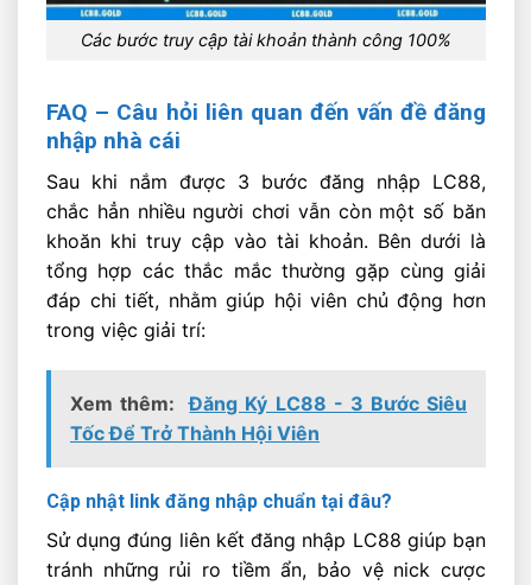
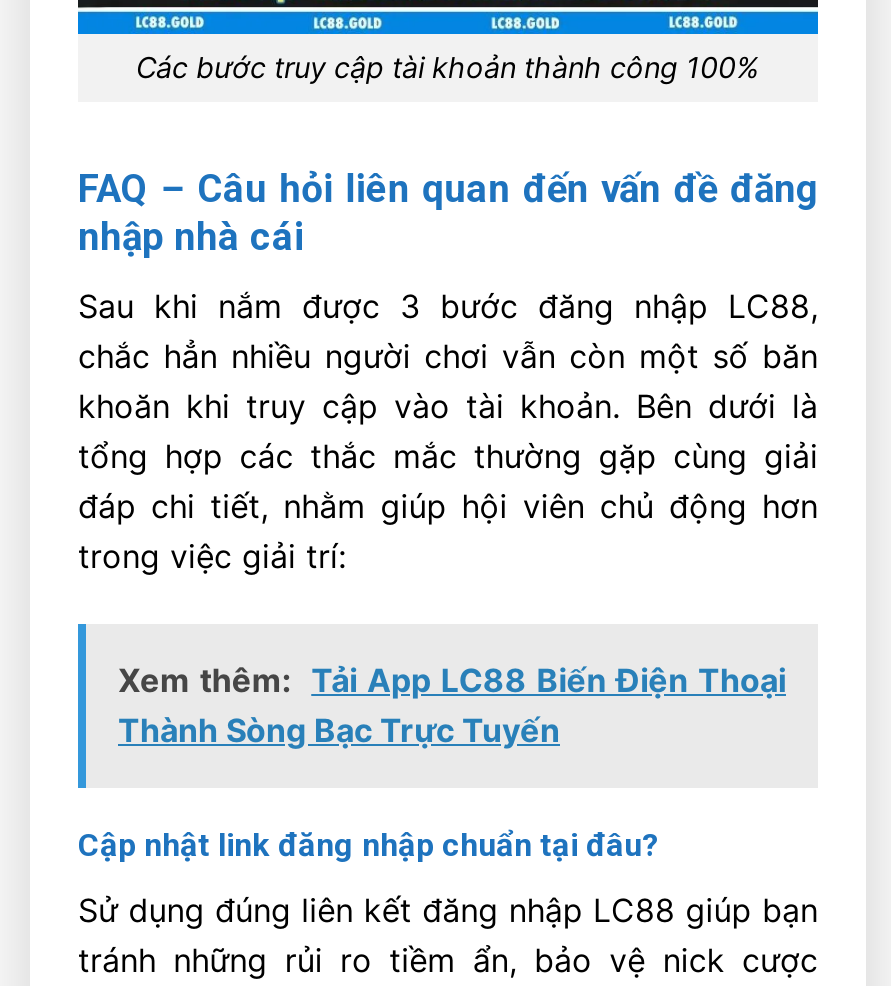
[70,391,467,444] Xem thêm: | Đăng Ký LC88 - 3 Bước Siêu | Tốc Để Trở Thành Hội Viên -> [118,659,786,749] Xem thêm: Tải App LC88 Biến Điện Thoại | Thành Sòng Bạc Trực Tuyến

